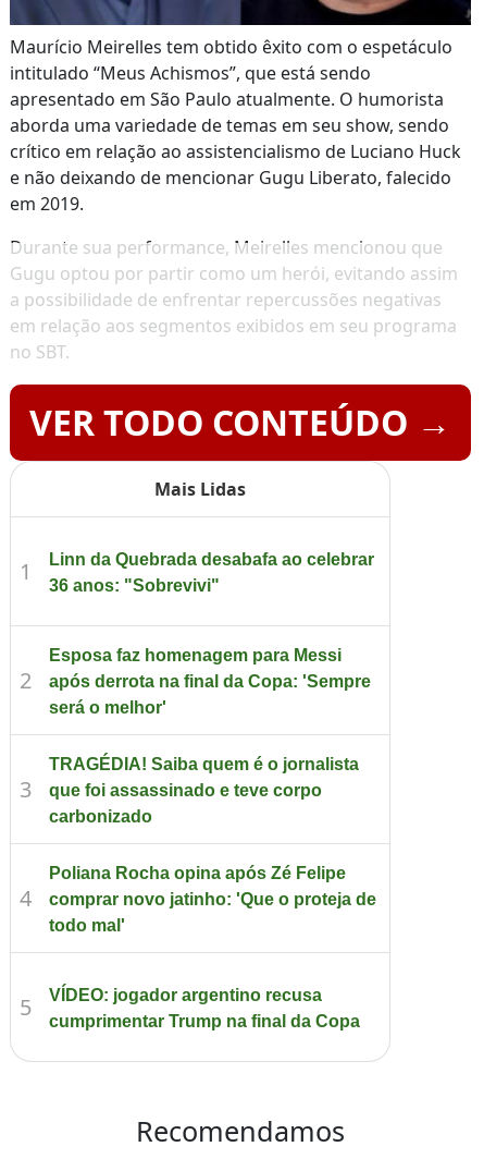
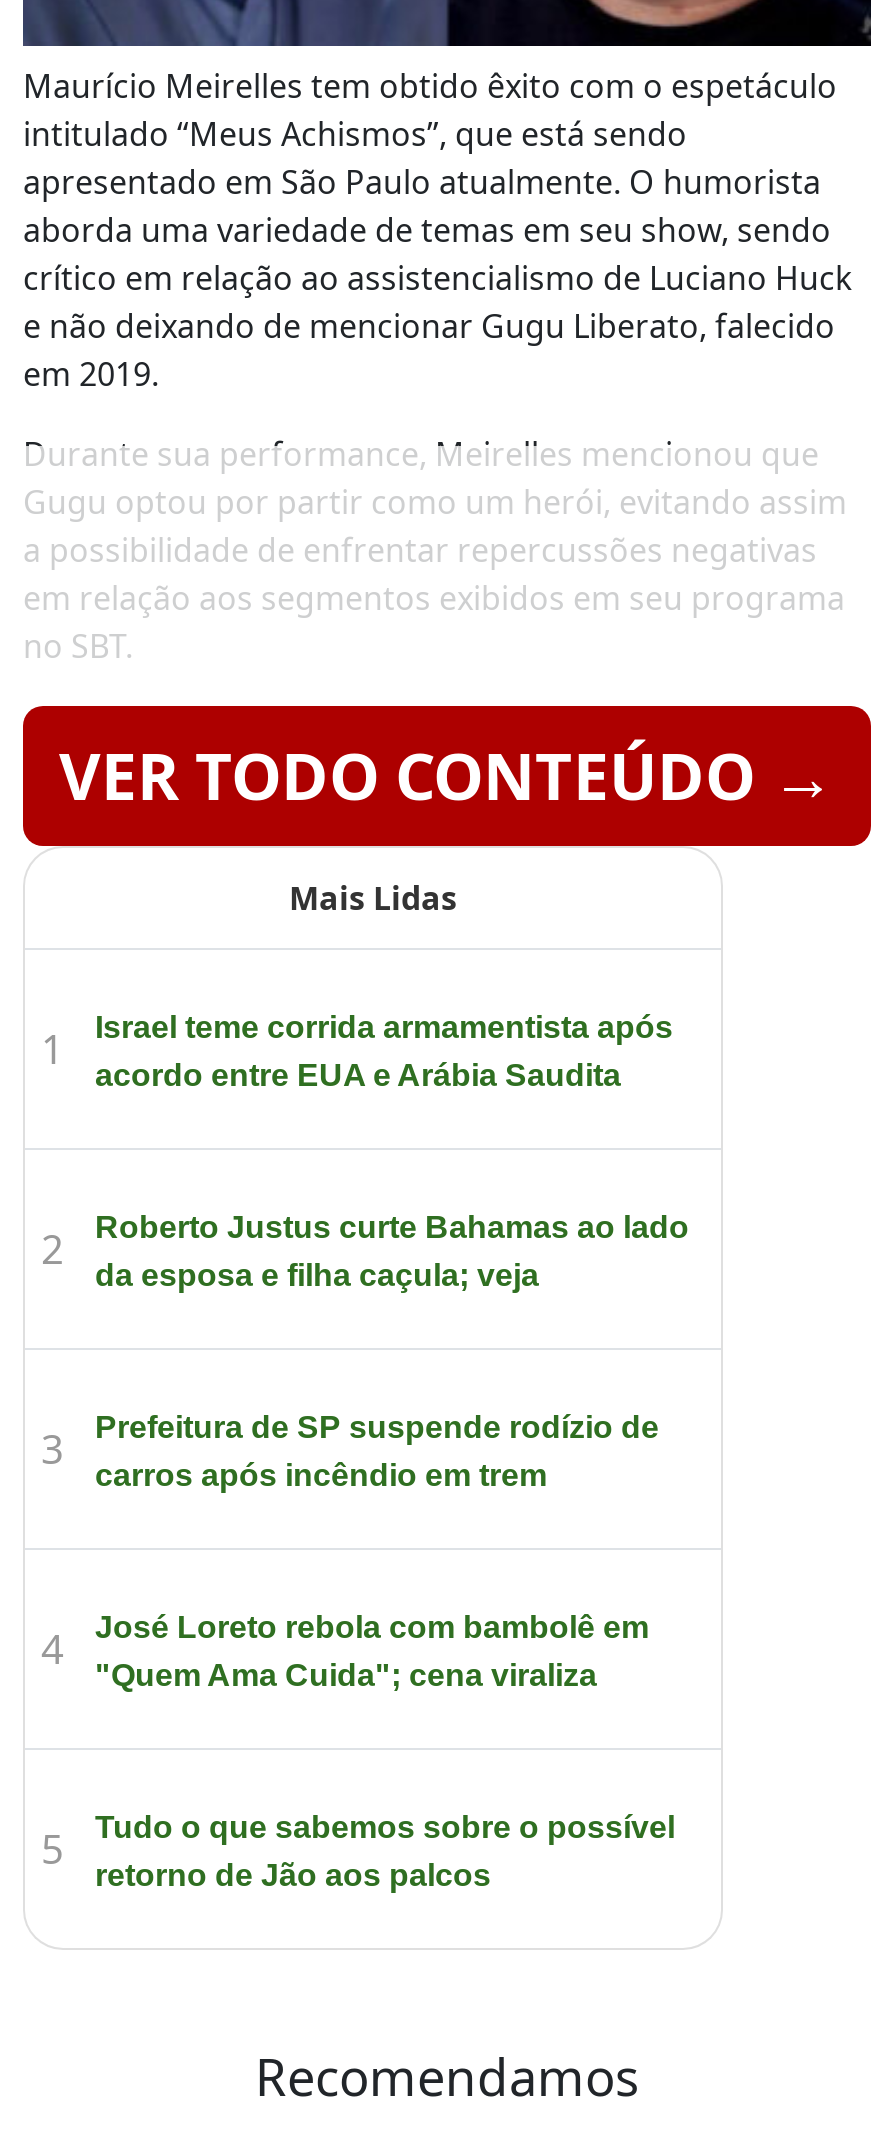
[49,550,374,594] Linn da Quebrada desabafa ao celebrar | 36 anos: "Sobrevivi" -> [95,1009,673,1091] Israel teme corrida armamentista após | acordo entre EUA e Arábia Saudita
[49,646,371,716] Esposa faz homenagem para Messi | após derrota na final da Copa: 'Sempre | será o melhor' -> [95,1209,689,1291] Roberto Justus curte Bahamas ao lado | da esposa e filha caçula; veja
[49,754,359,825] TRAGÉDIA! Saiba quem é o jornalista | que foi assassinado e teve corpo | carbonizado -> [95,1409,659,1491] Prefeitura de SP suspende rodízio de | carros após incêndio em trem
[49,863,376,934] Poliana Rocha opina após Zé Felipe | comprar novo jatinho: 'Que o proteja de | todo mal' -> [95,1609,649,1691] José Loreto rebola com bambolê em | "Quem Ama Cuida"; cena viraliza
[49,985,360,1030] VÍDEO: jogador argentino recusa | cumprimentar Trump na final da Copa -> [95,1809,675,1891] Tudo o que sabemos sobre o possível | retorno de Jão aos palcos

